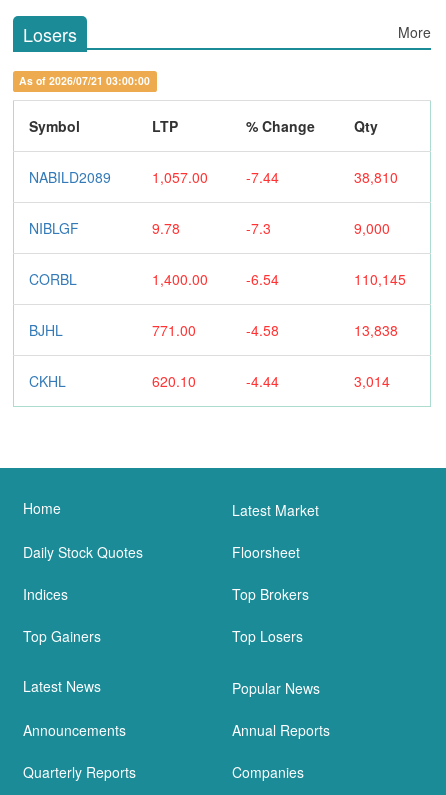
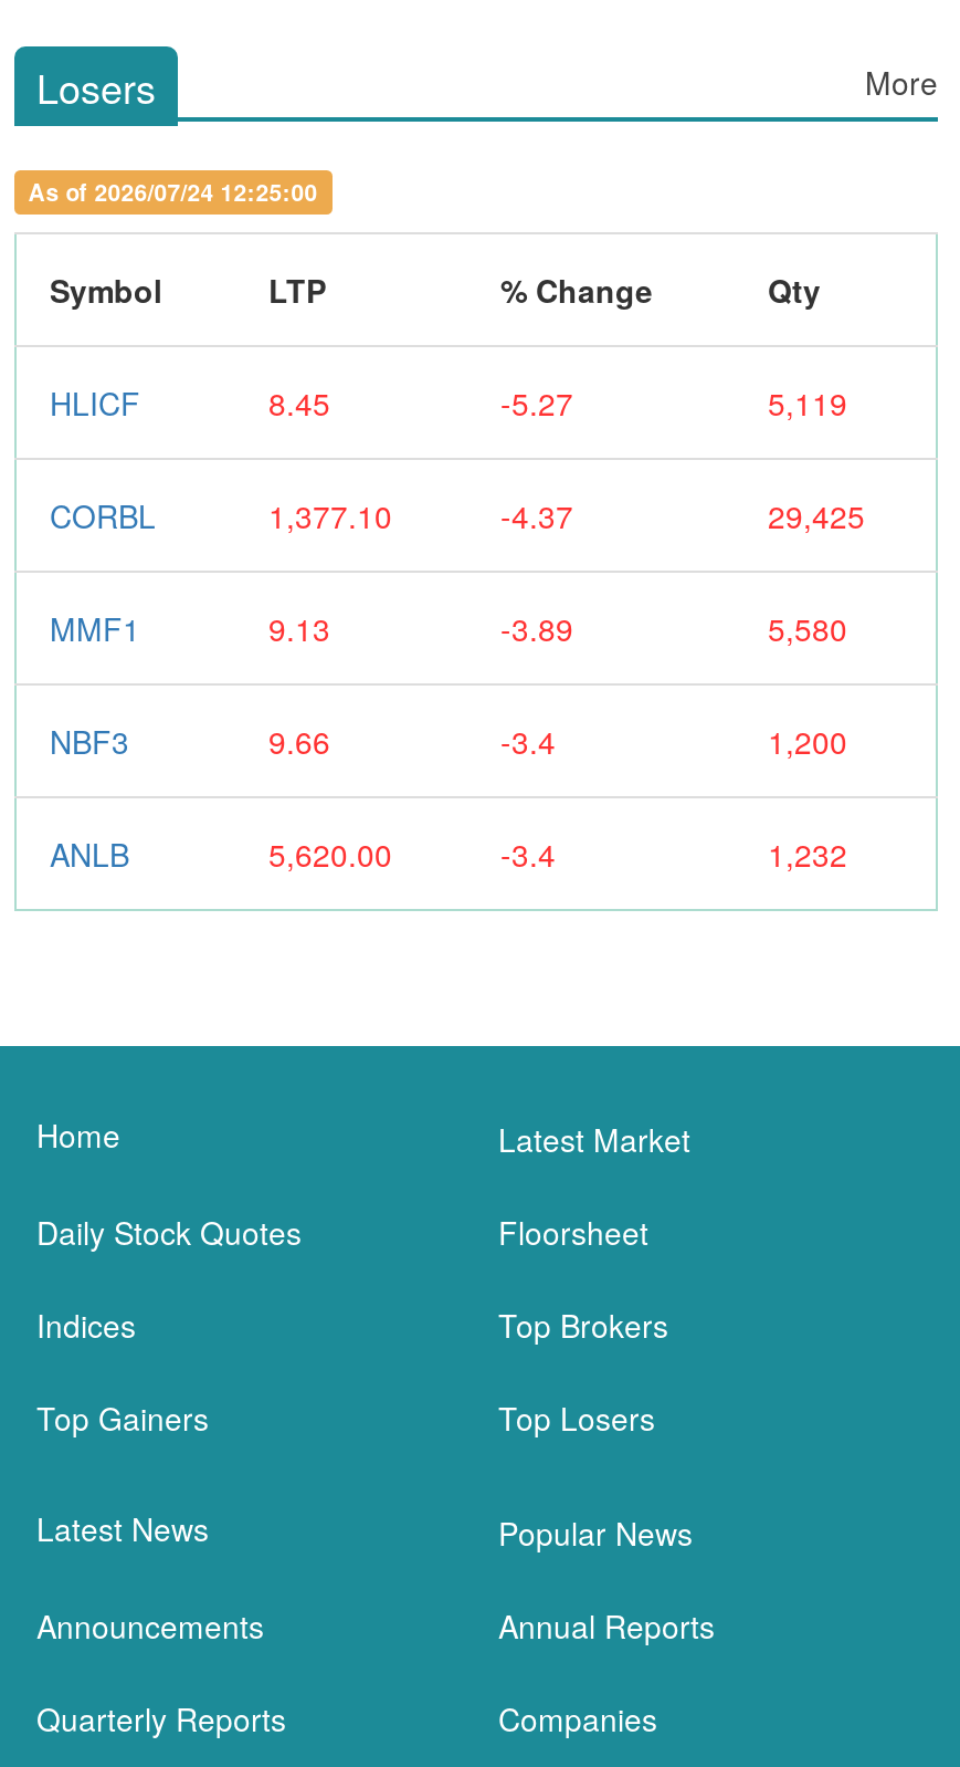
[19,73,150,88] As of 2026/07/21 03:00:00 -> [28,175,318,208] As of 2026/07/24 12:25:00
[29,166,398,237] NABILD2089 | 1,057.00 | -7.44 | 38,810 | NIBLGF | 9.78 | -7.3 | 9,000 -> [50,380,847,425] HLICF | 8.45 | -5.27 | 5,119
[29,268,406,390] 1,400.00 | -6.54 | 110,145 | BJHL | 771.00 | -4.58 | 13,838 | CKHL | 620.10 | -4.44 | 3,014 -> [50,493,865,876] 1,377.10 | -4.37 | 29,425 | MMF1 | 9.13 | -3.89 | 5,580 | NBF3 | 9.66 | -3.4 | 1,200 | ANLB | 5,620.00 | -3.4 | 1,232
moved [29,268,77,288] -> [50,493,156,537]: CORBL

